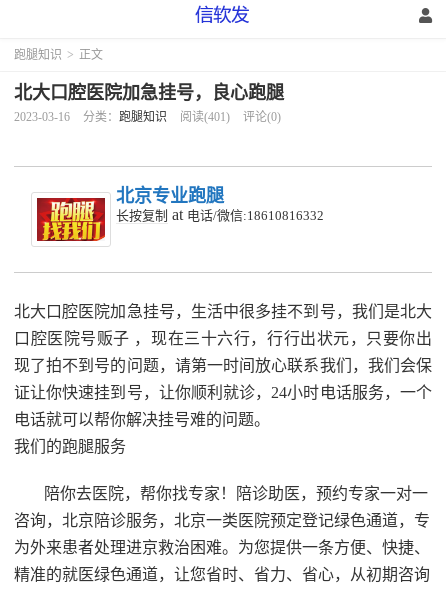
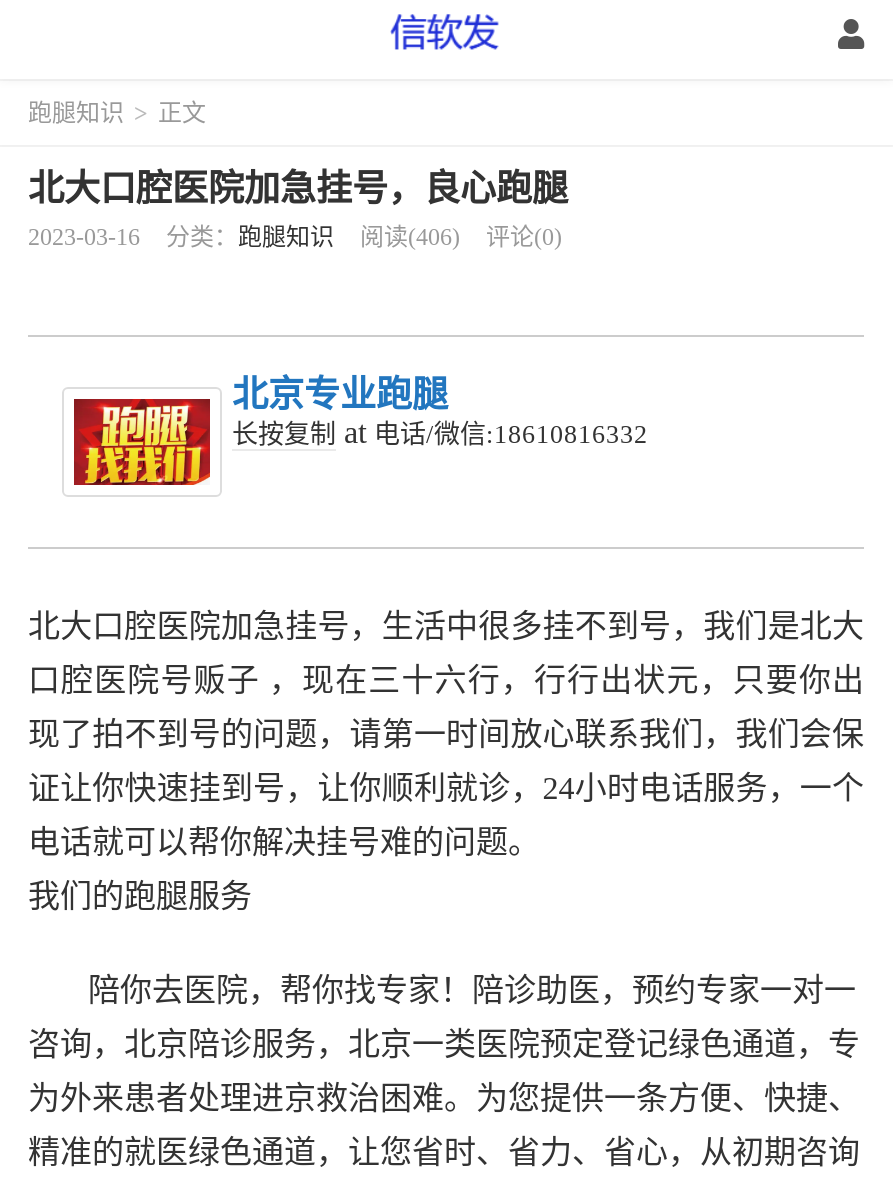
[14,110,281,124] 2023-03-16 分类：跑腿知识 阅读(401) 评论(0) -> [28,223,562,251] 2023-03-16 分类：跑腿知识 阅读(406) 评论(0)

